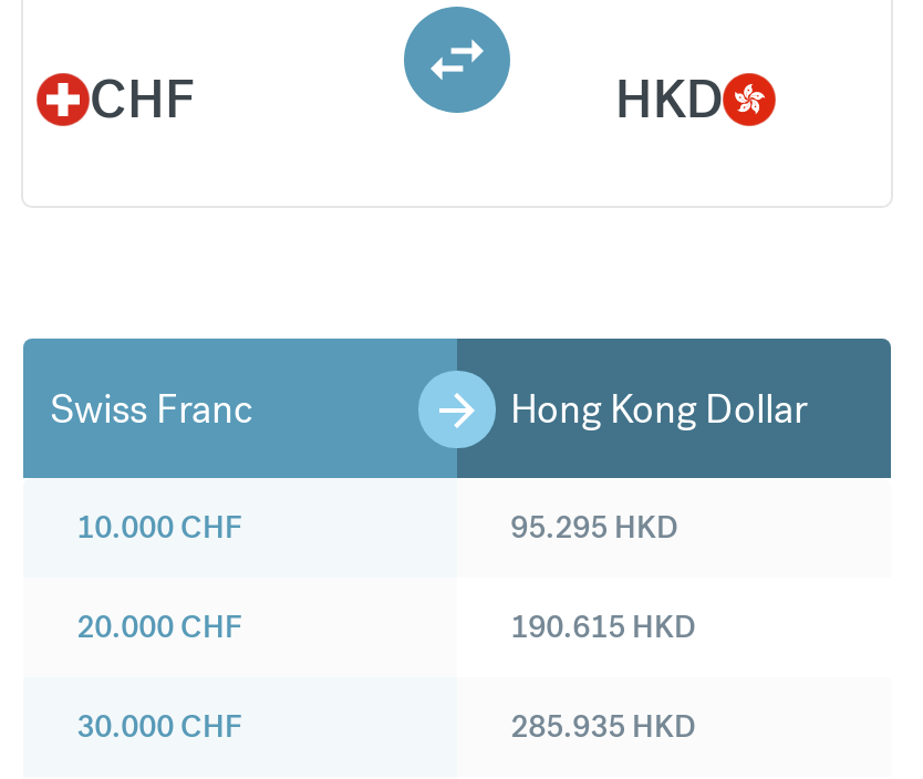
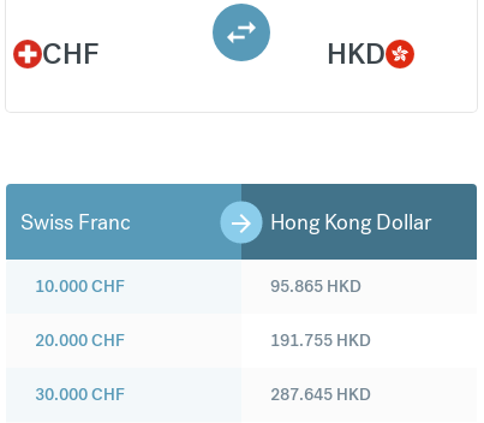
[510,507,678,547] 95.295 HKD -> [270,275,361,297] 95.865 HKD
[510,607,696,647] 190.615 HKD -> [270,330,371,351] 191.755 HKD
[510,706,696,746] 285.935 HKD -> [270,384,371,405] 287.645 HKD

